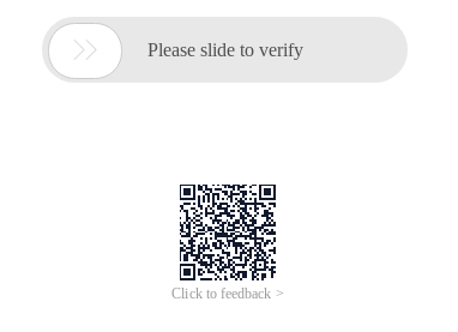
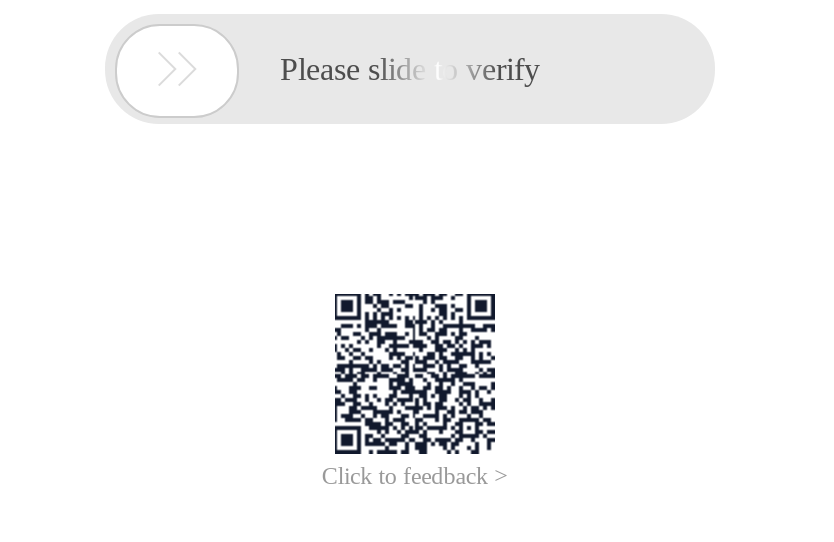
[180,191,276,282] [image] -> [335,304,495,456] [image]

